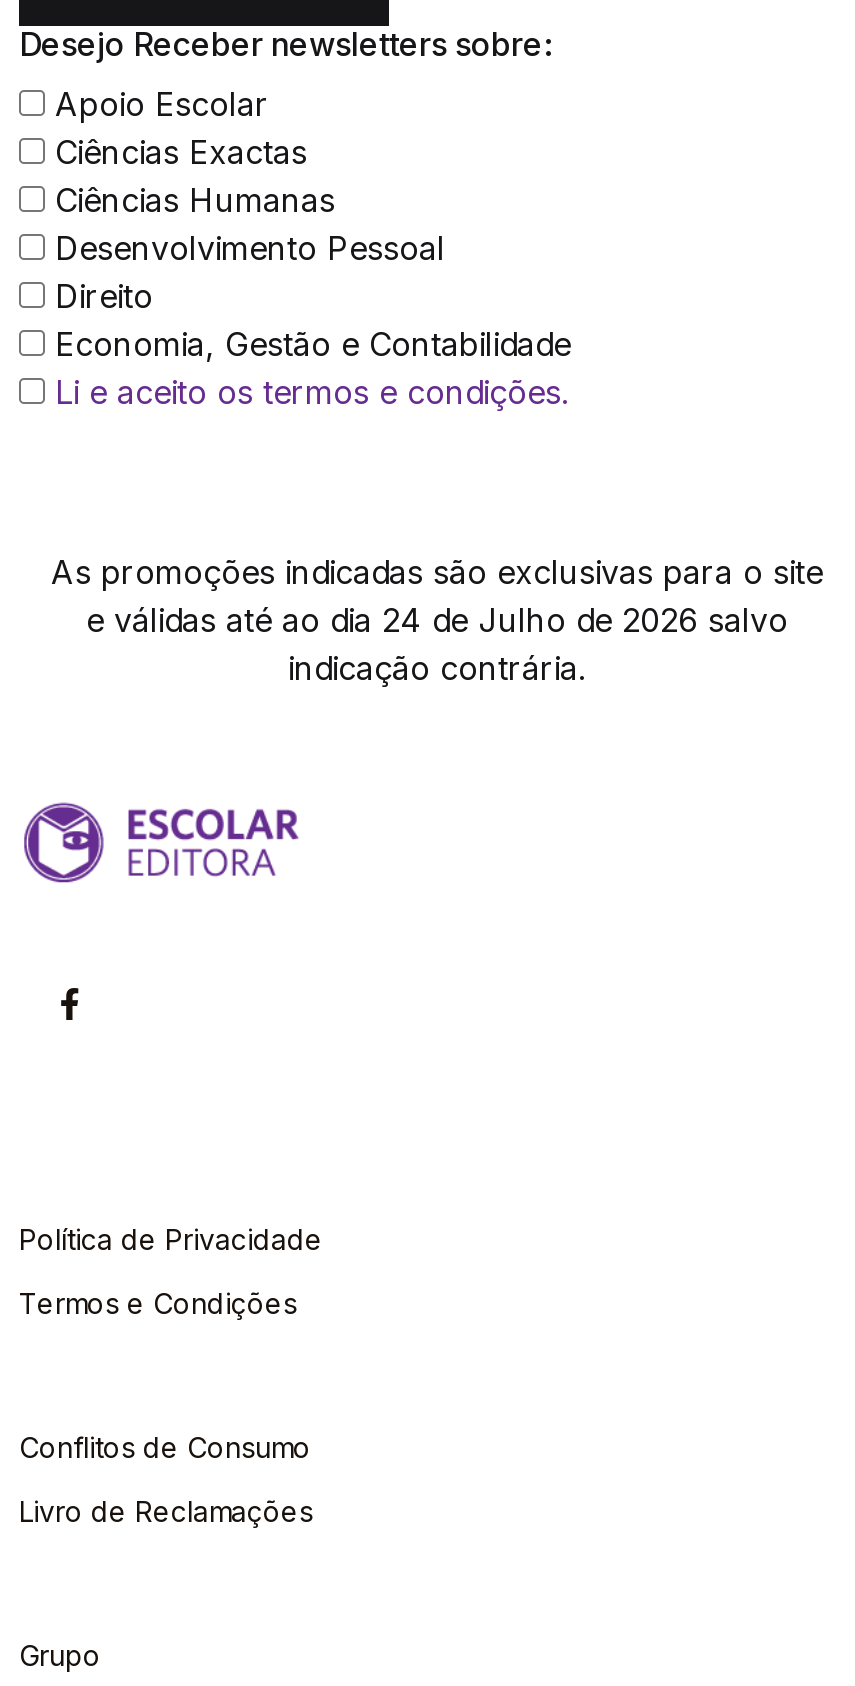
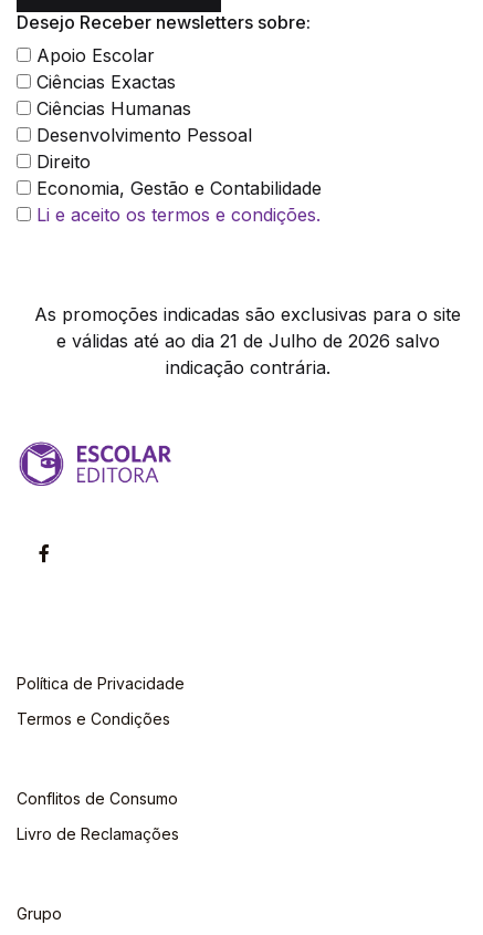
[86,601,788,641] e válidas até ao dia 24 de Julho de 2026 salvo -> [56,330,439,352] e válidas até ao dia 21 de Julho de 2026 salvo

